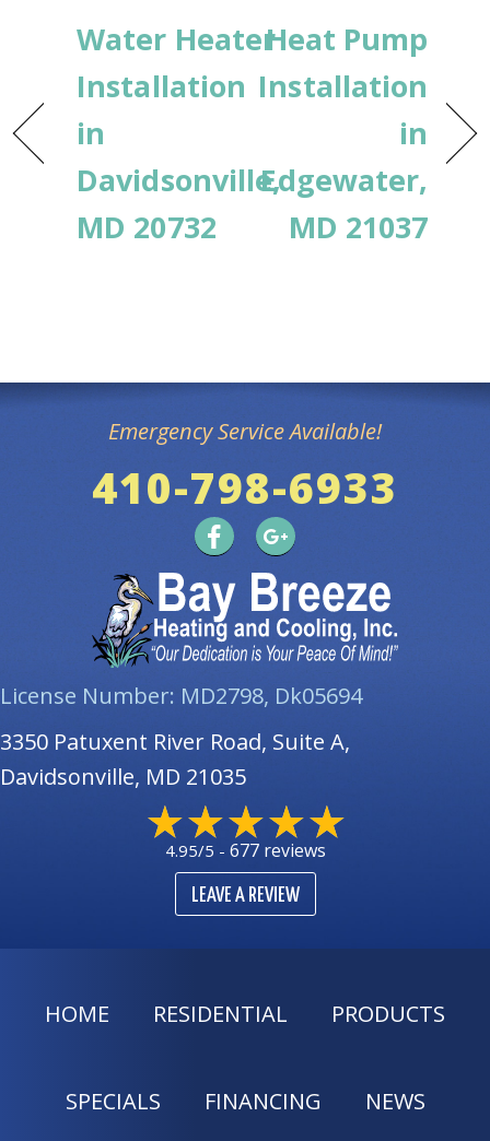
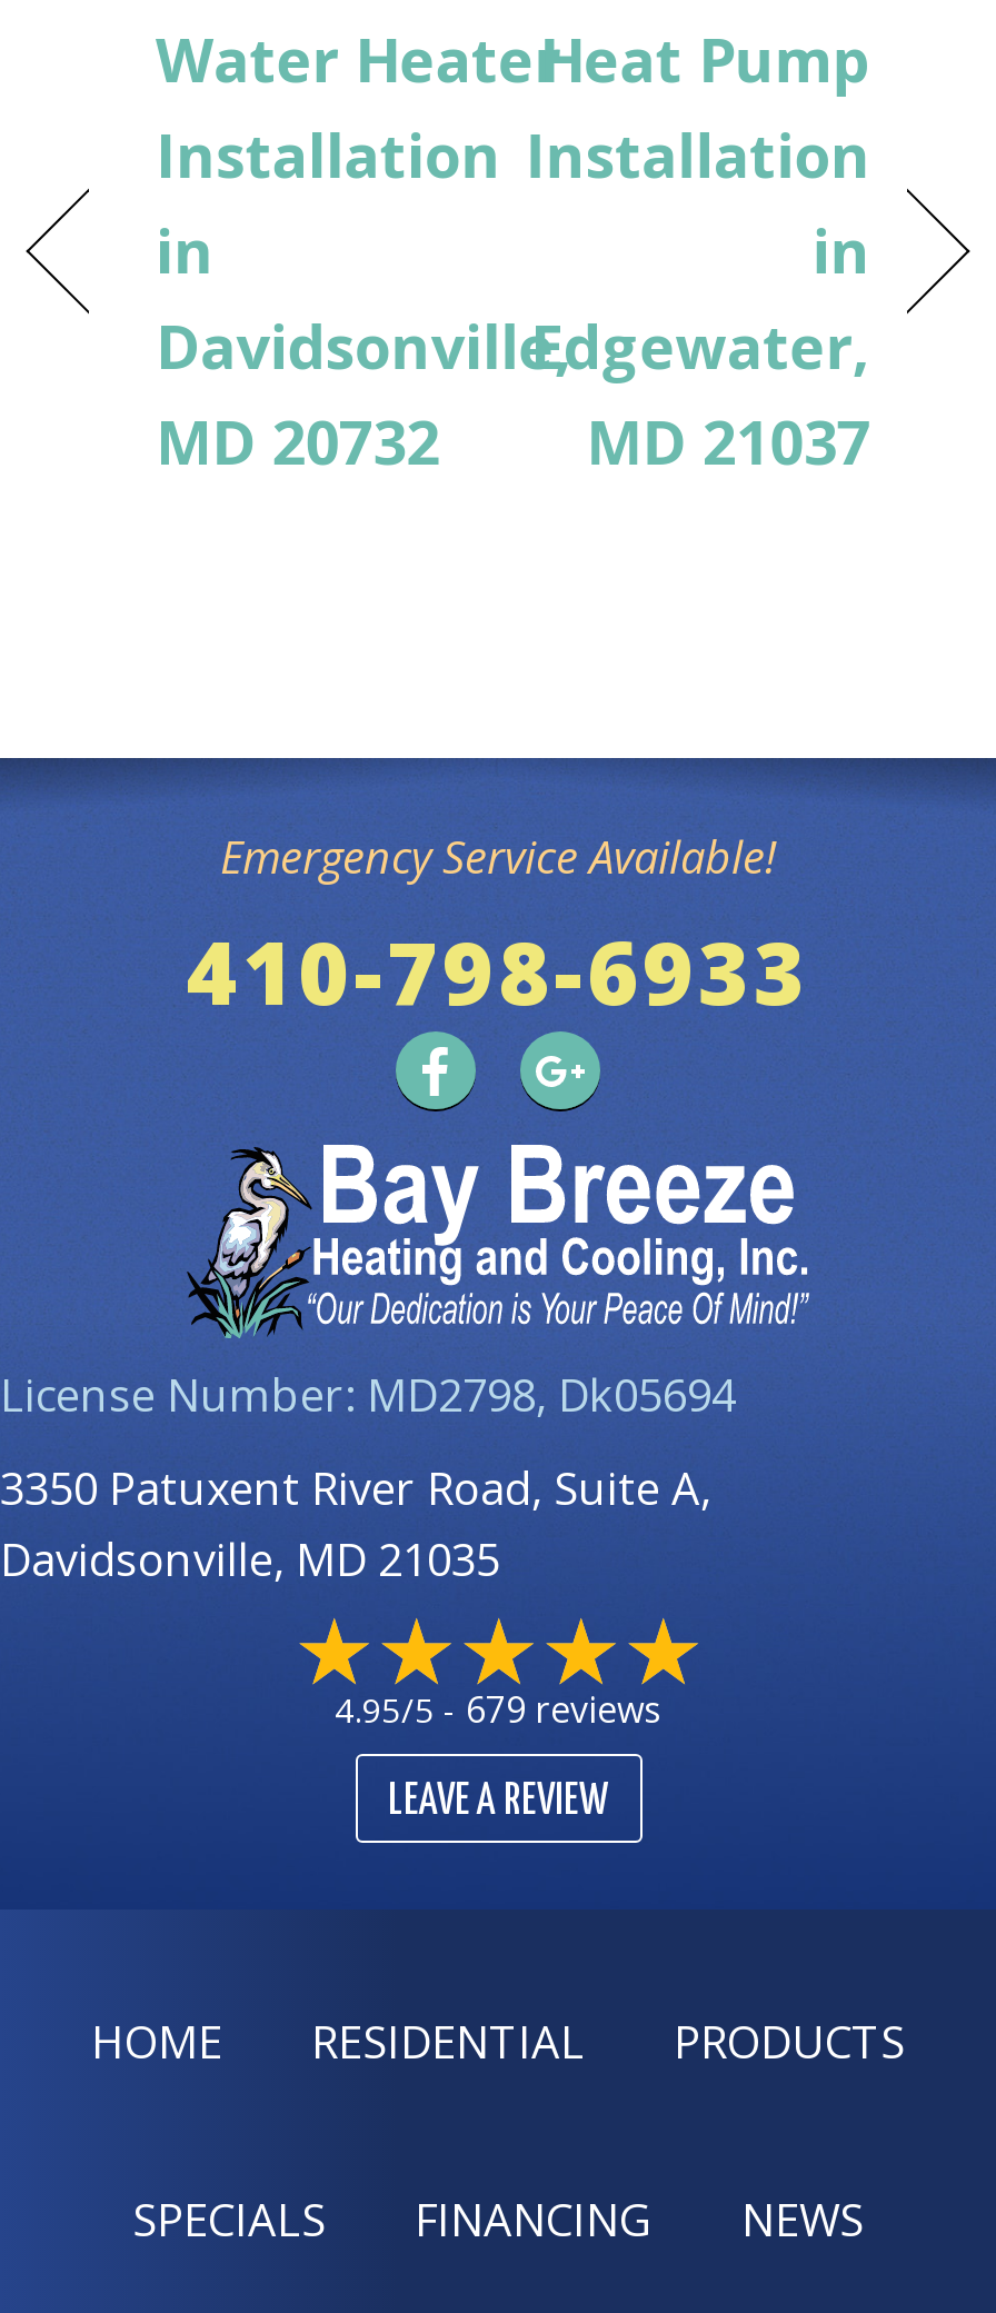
[165,838,325,862] 4.95/5 - 677 reviews -> [335,1685,661,1734] 4.95/5 - 679 reviews

